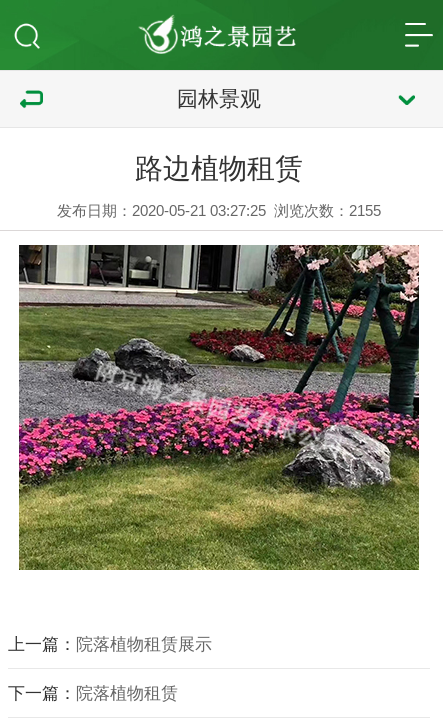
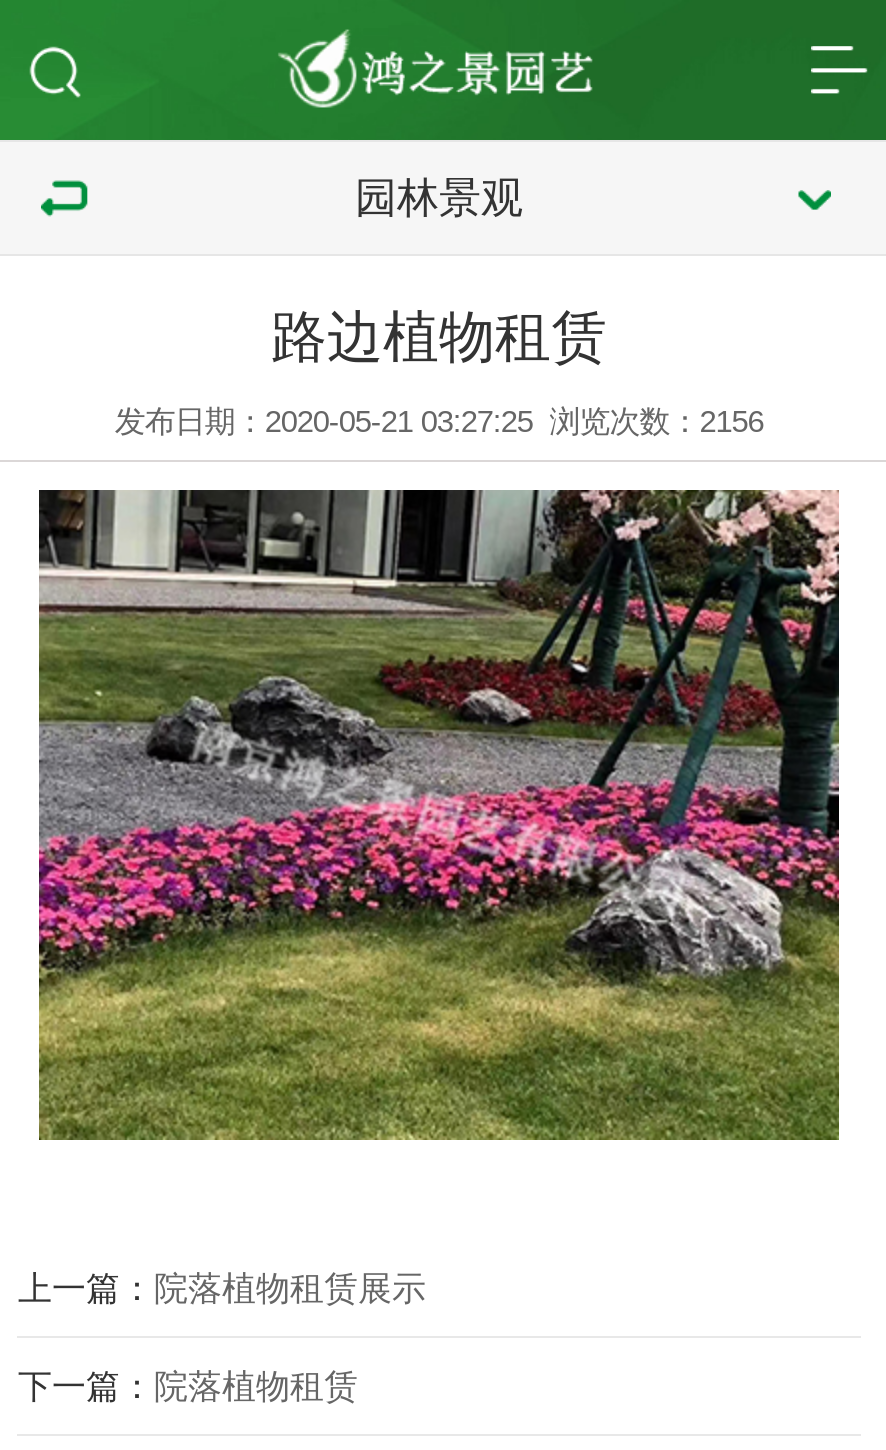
[57,202,381,219] 发布日期：2020-05-21 03:27:25 浏览次数：2155 -> [115,404,763,438] 发布日期：2020-05-21 03:27:25 浏览次数：2156

